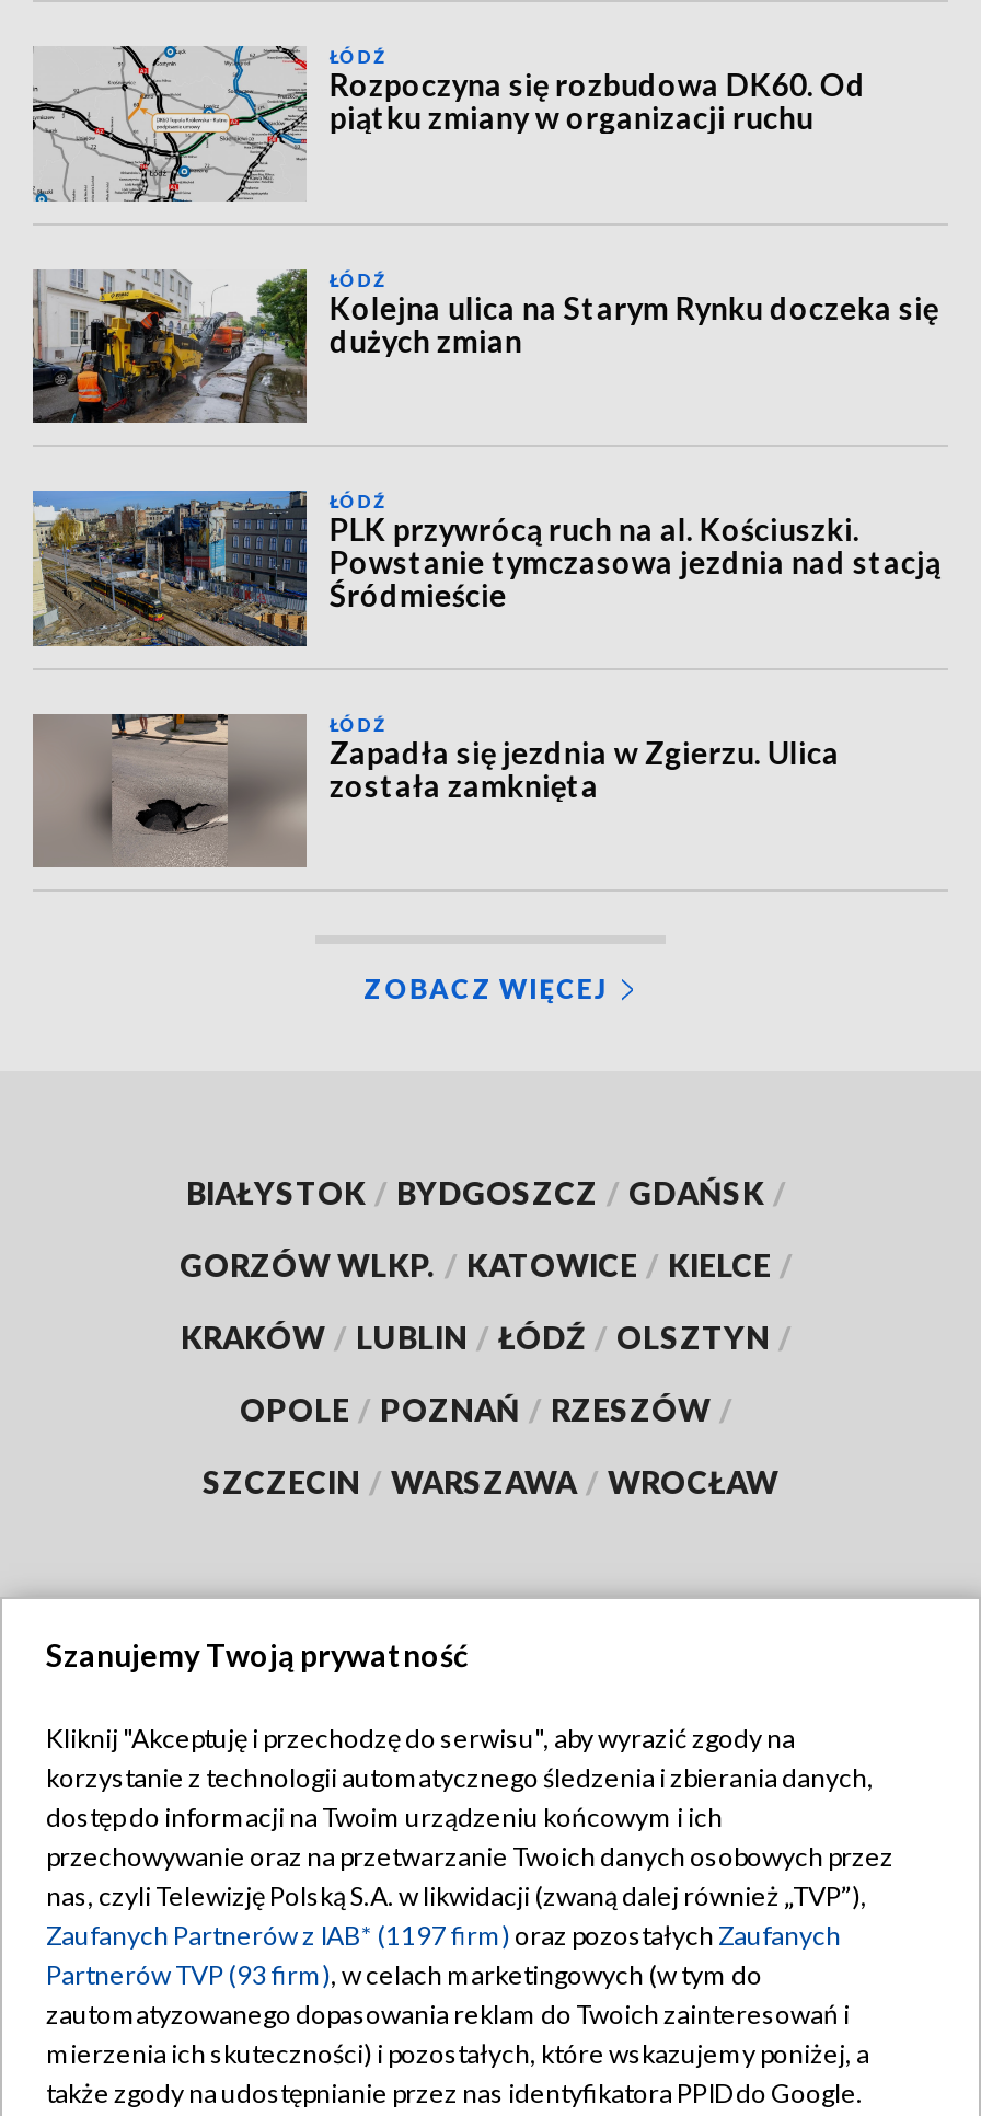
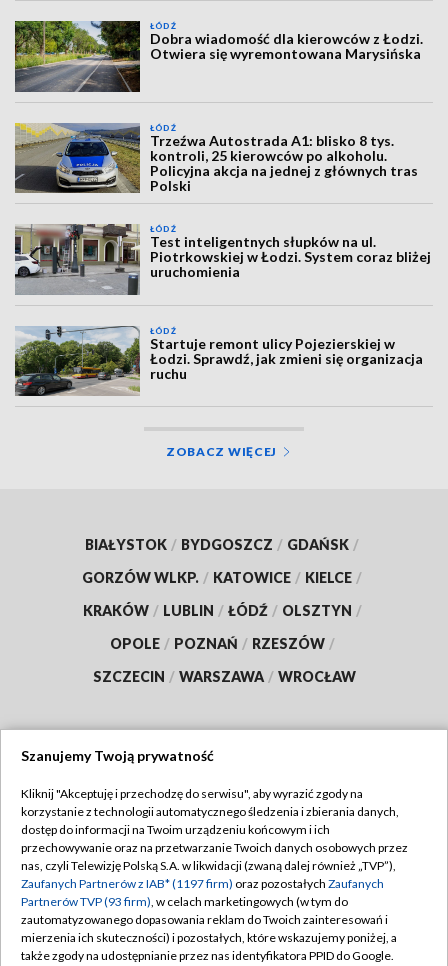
[33,44,866,204] [image] | Rozpoczyna się rozbudowa DK60. Od | piątku zmiany w organizacji ruchu -> [14,20,423,93] [image] | Dobra wiadomość dla kierowców z Łodzi. | Otwiera się wyremontowana Marysińska
[33,269,938,425] [image] | Kolejna ulica na Starym Rynku doczeka się | dużych zmian -> [15,122,418,194] [image] | Trzeźwa Autostrada A1: blisko 8 tys. | kontroli, 25 kierowców po alkoholu. | Policyjna akcja na jednej z głównych tras | Polski
[33,488,940,646] [image] | PLK przywrócą ruch na al. Kościuszki. | Powstanie tymczasowa jezdnia nad stacją | Śródmieście -> [14,223,431,295] [image] | Test inteligentnych słupków na ul. | Piotrkowskiej w Łodzi. System coraz bliżej | uruchomienia
[31,712,840,867] [image] | Zapadła się jezdnia w Zgierzu. Ulica | została zamknięta -> [15,326,423,396] [image] | Startuje remont ulicy Pojezierskiej w | Łodzi. Sprawdź, jak zmieni się organizacja | ruchu

